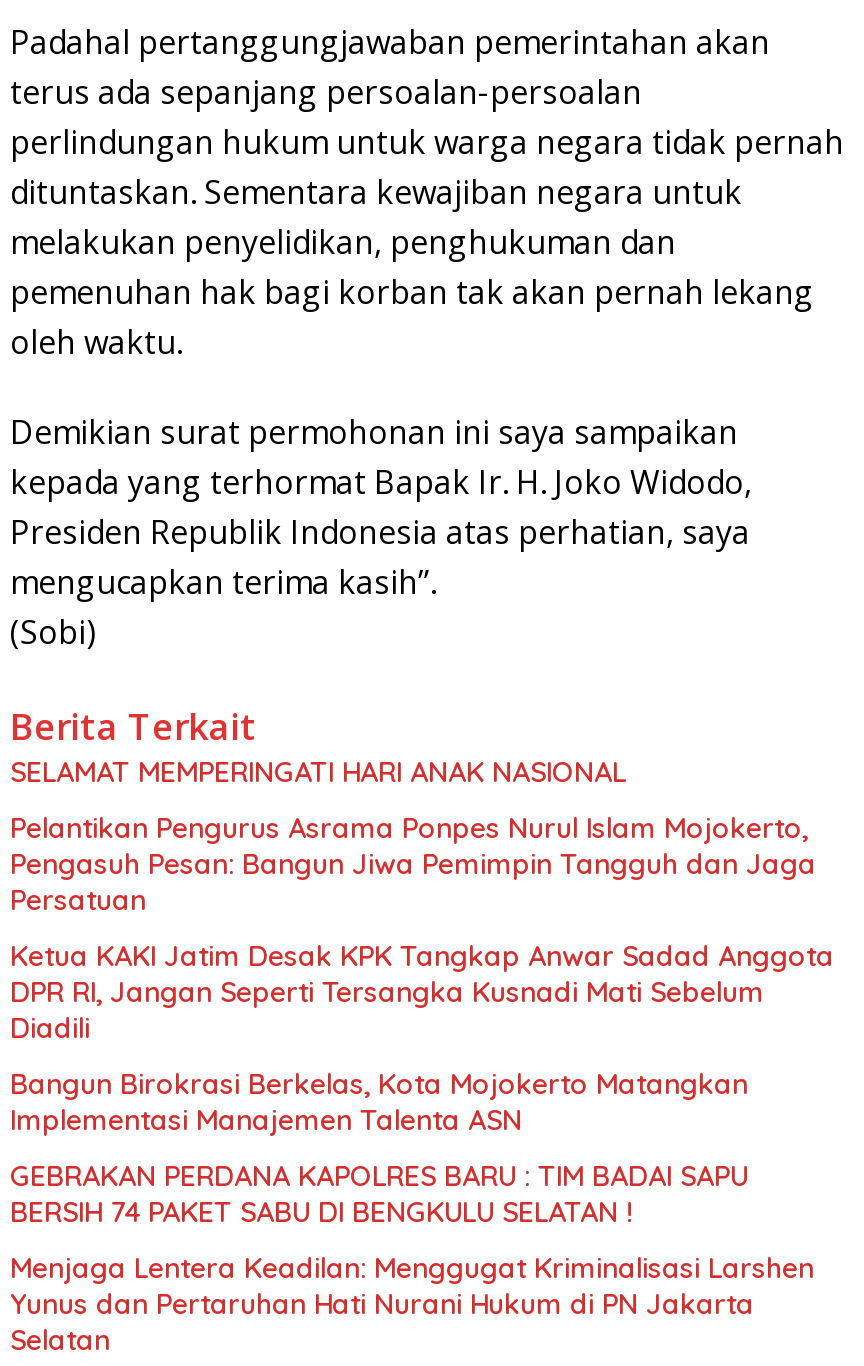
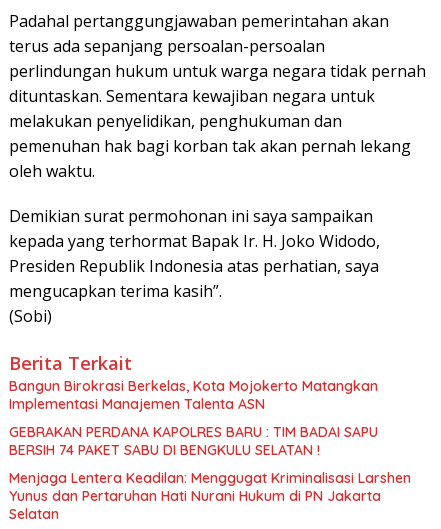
[10,754,834,1046] SELAMAT MEMPERINGATI HARI ANAK NASIONAL | Pelantikan Pengurus Asrama Ponpes Nurul Islam Mojokerto, | Pengasuh Pesan: Bangun Jiwa Pemimpin Tangguh dan Jaga | Persatuan | Ketua KAKI Jatim Desak KPK Tangkap Anwar Sadad Anggota | DPR RI, Jangan Seperti Tersangka Kusnadi Mati Sebelum | Diadili -> none

